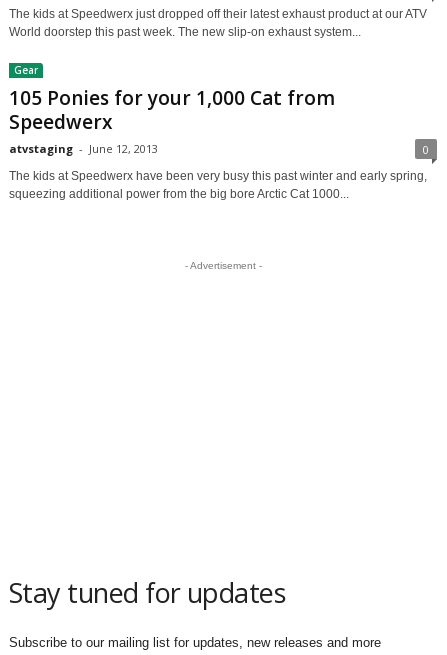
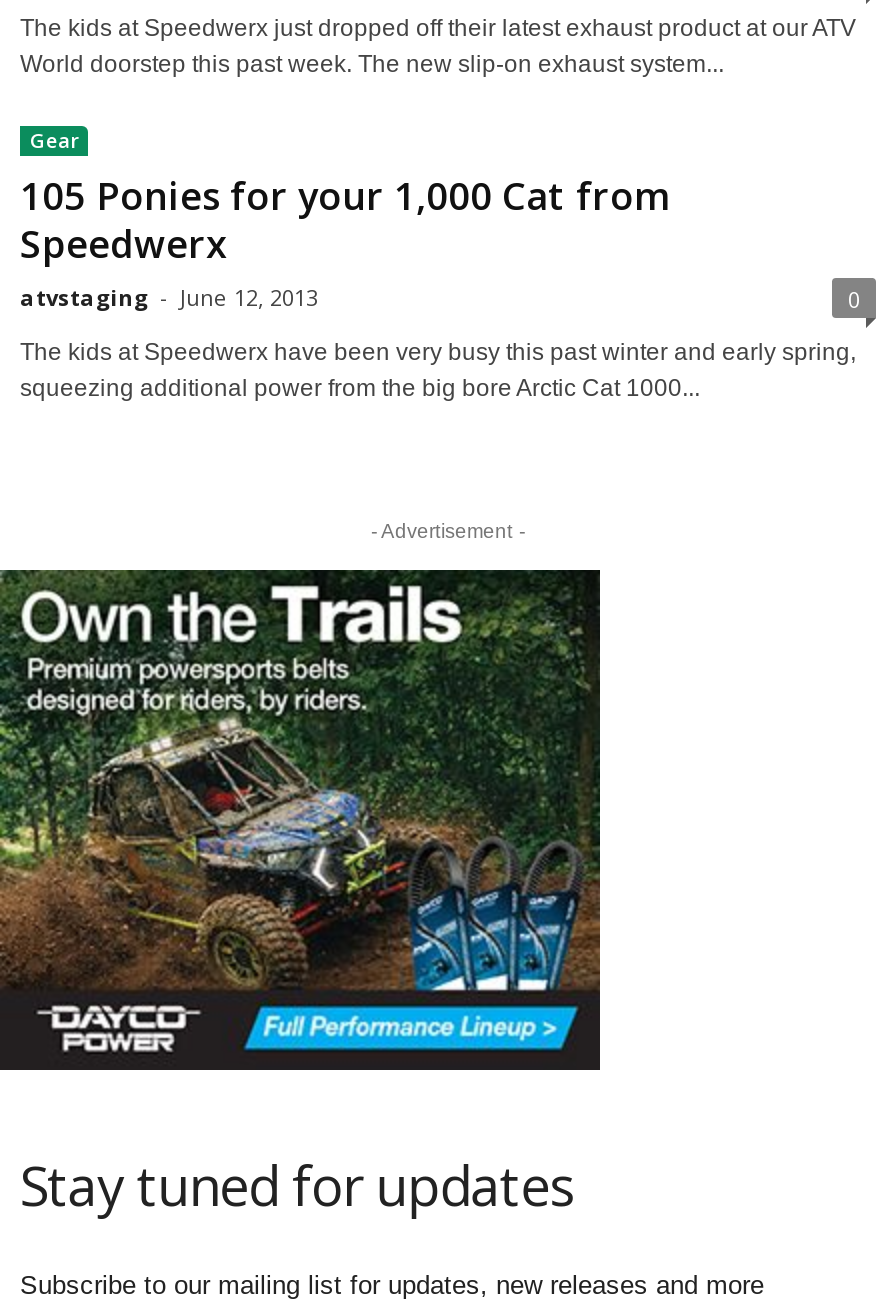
none -> [6,568,602,1072] [image]

